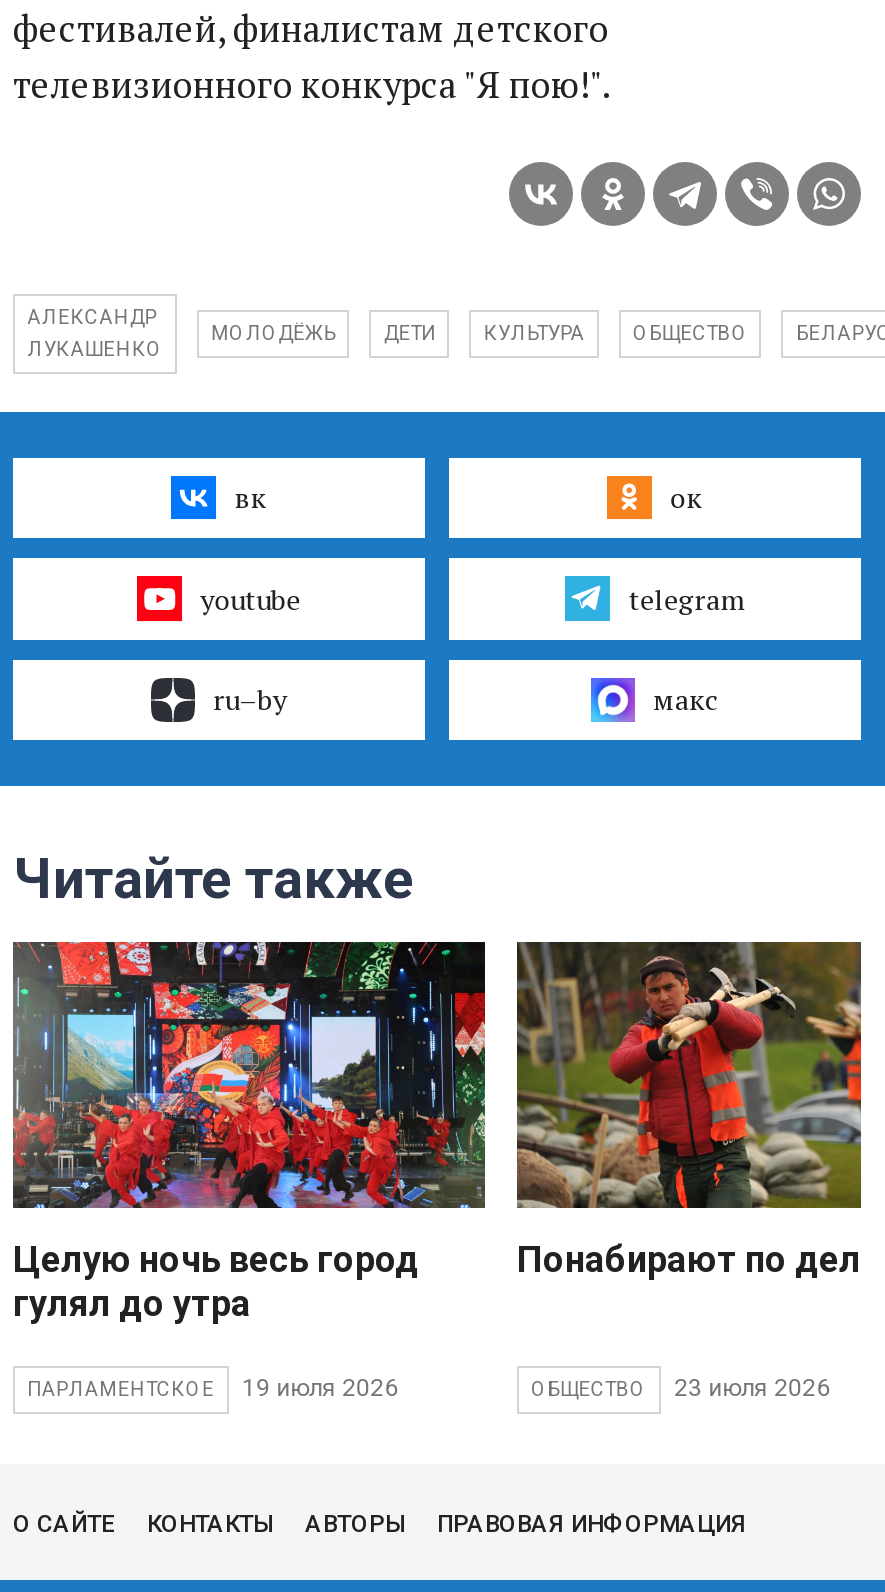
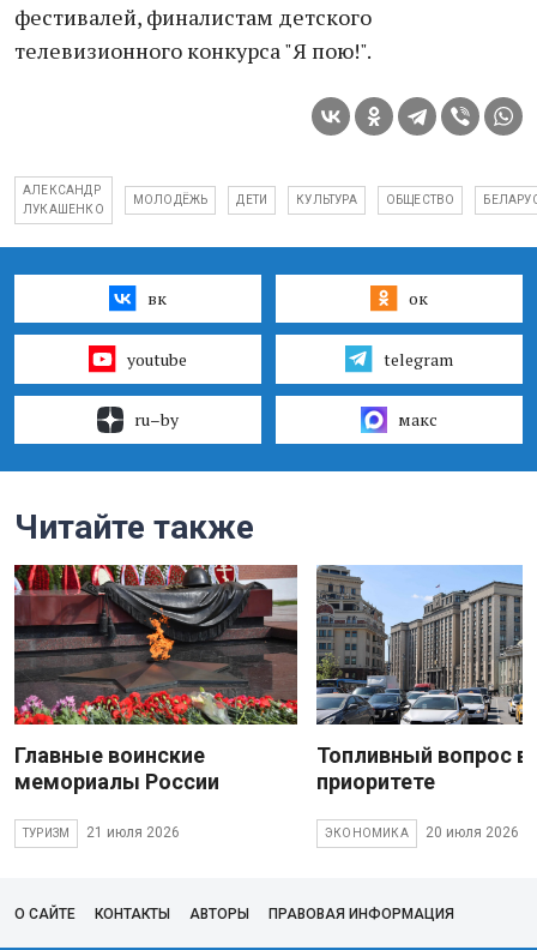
[11,940,487,1324] [image] | Целую ночь весь город | гулял до утра -> [13,564,298,794] [image] | Главные воинские | мемориалы России
[515,940,879,1280] [image] | Понабирают по делу -> [315,564,529,794] [image] | Топливный вопрос в | приоритете
[27,1375,398,1403] ПАРЛАМЕНТСКОЕ | 19 июля 2026 -> [23,824,180,841] ТУРИЗМ | 21 июля 2026
[531,1375,830,1403] ОБЩЕСТВО | 23 июля 2026 -> [325,824,519,841] ЭКОНОМИКА | 20 июля 2026

